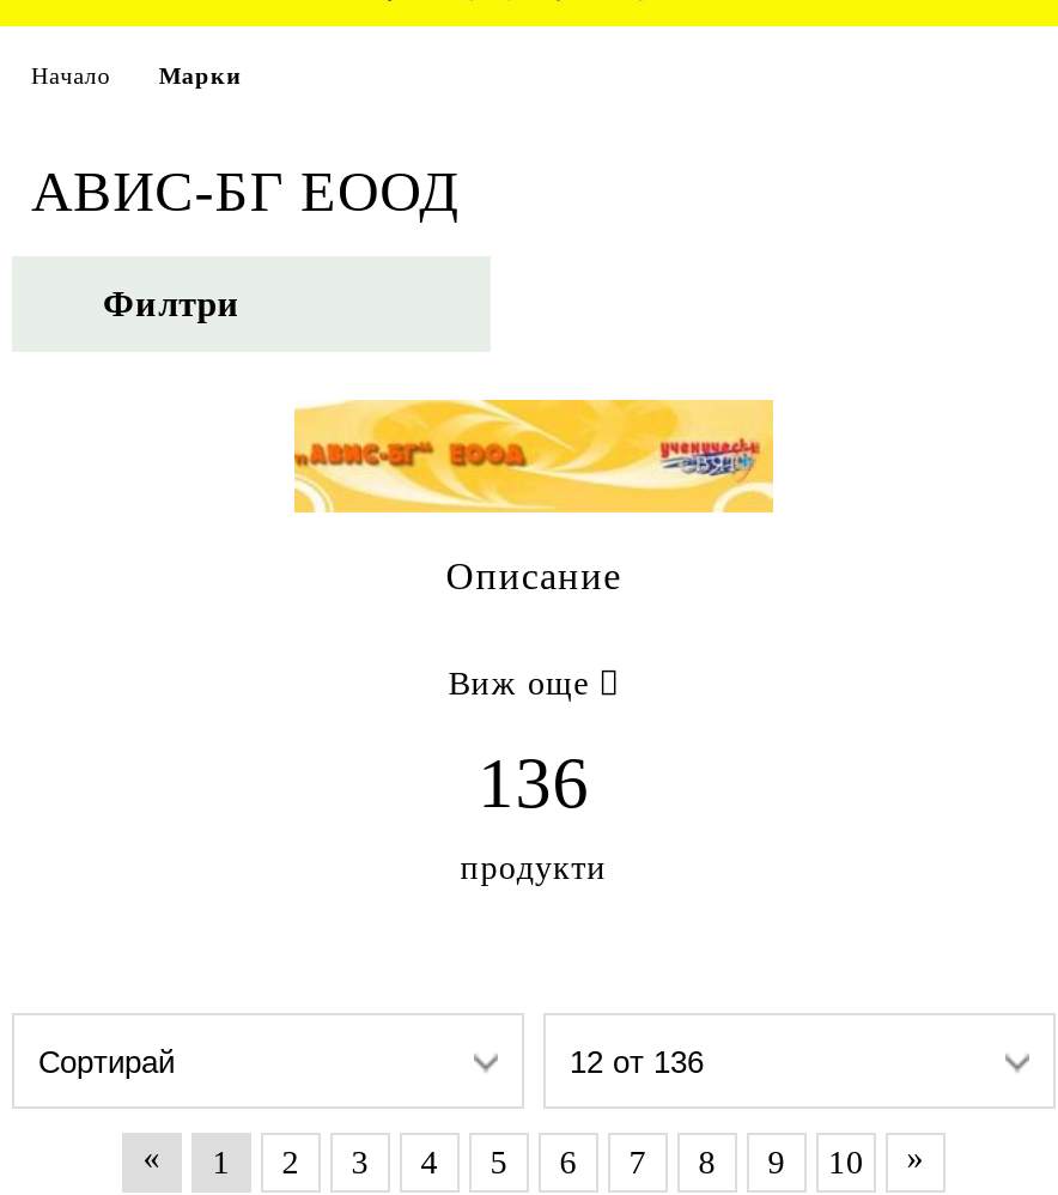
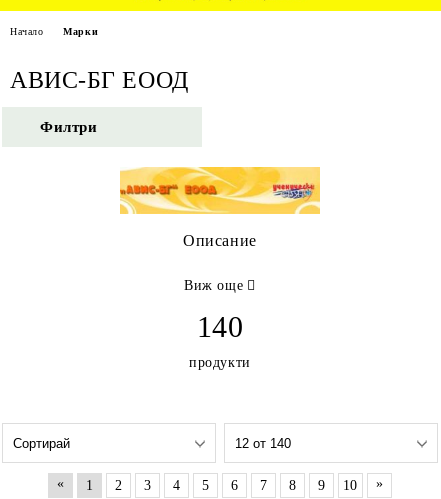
[478,743,590,822] 136 -> [197,310,243,343] 140

